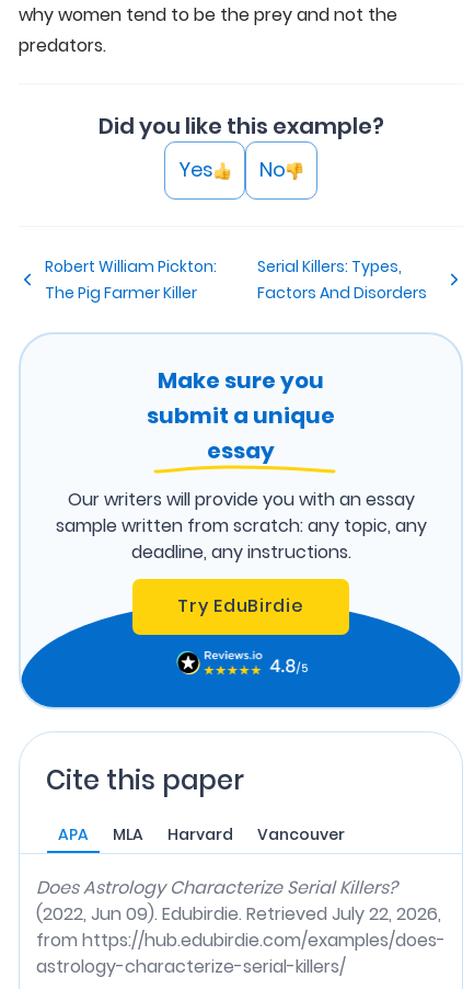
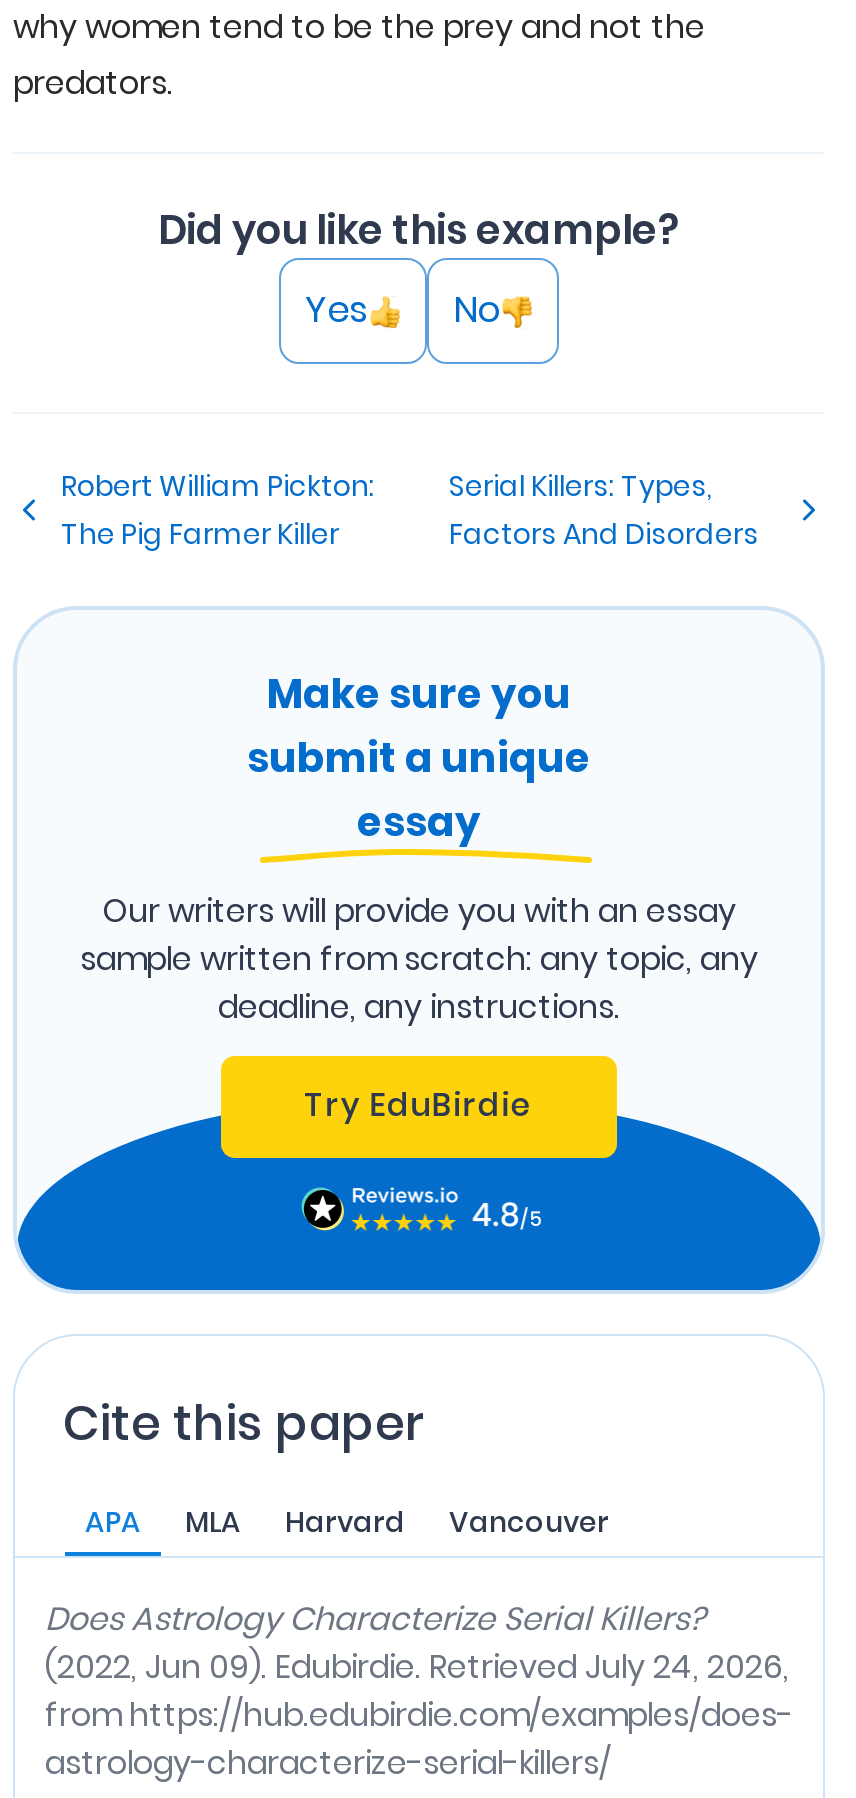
[36,901,441,926] (2022, Jun 09). Edubirdie. Retrieved July 22, 2026, -> [45,1643,789,1689] (2022, Jun 09). Edubirdie. Retrieved July 24, 2026,

